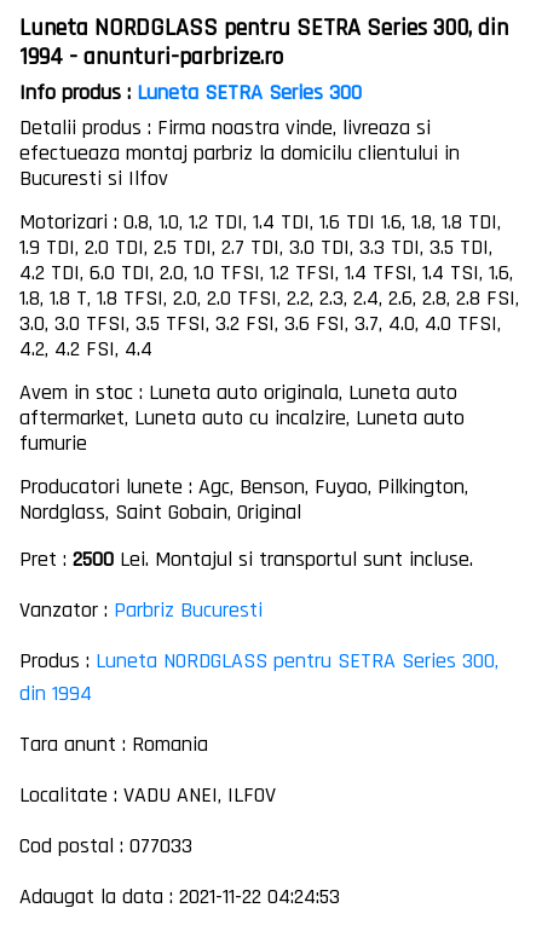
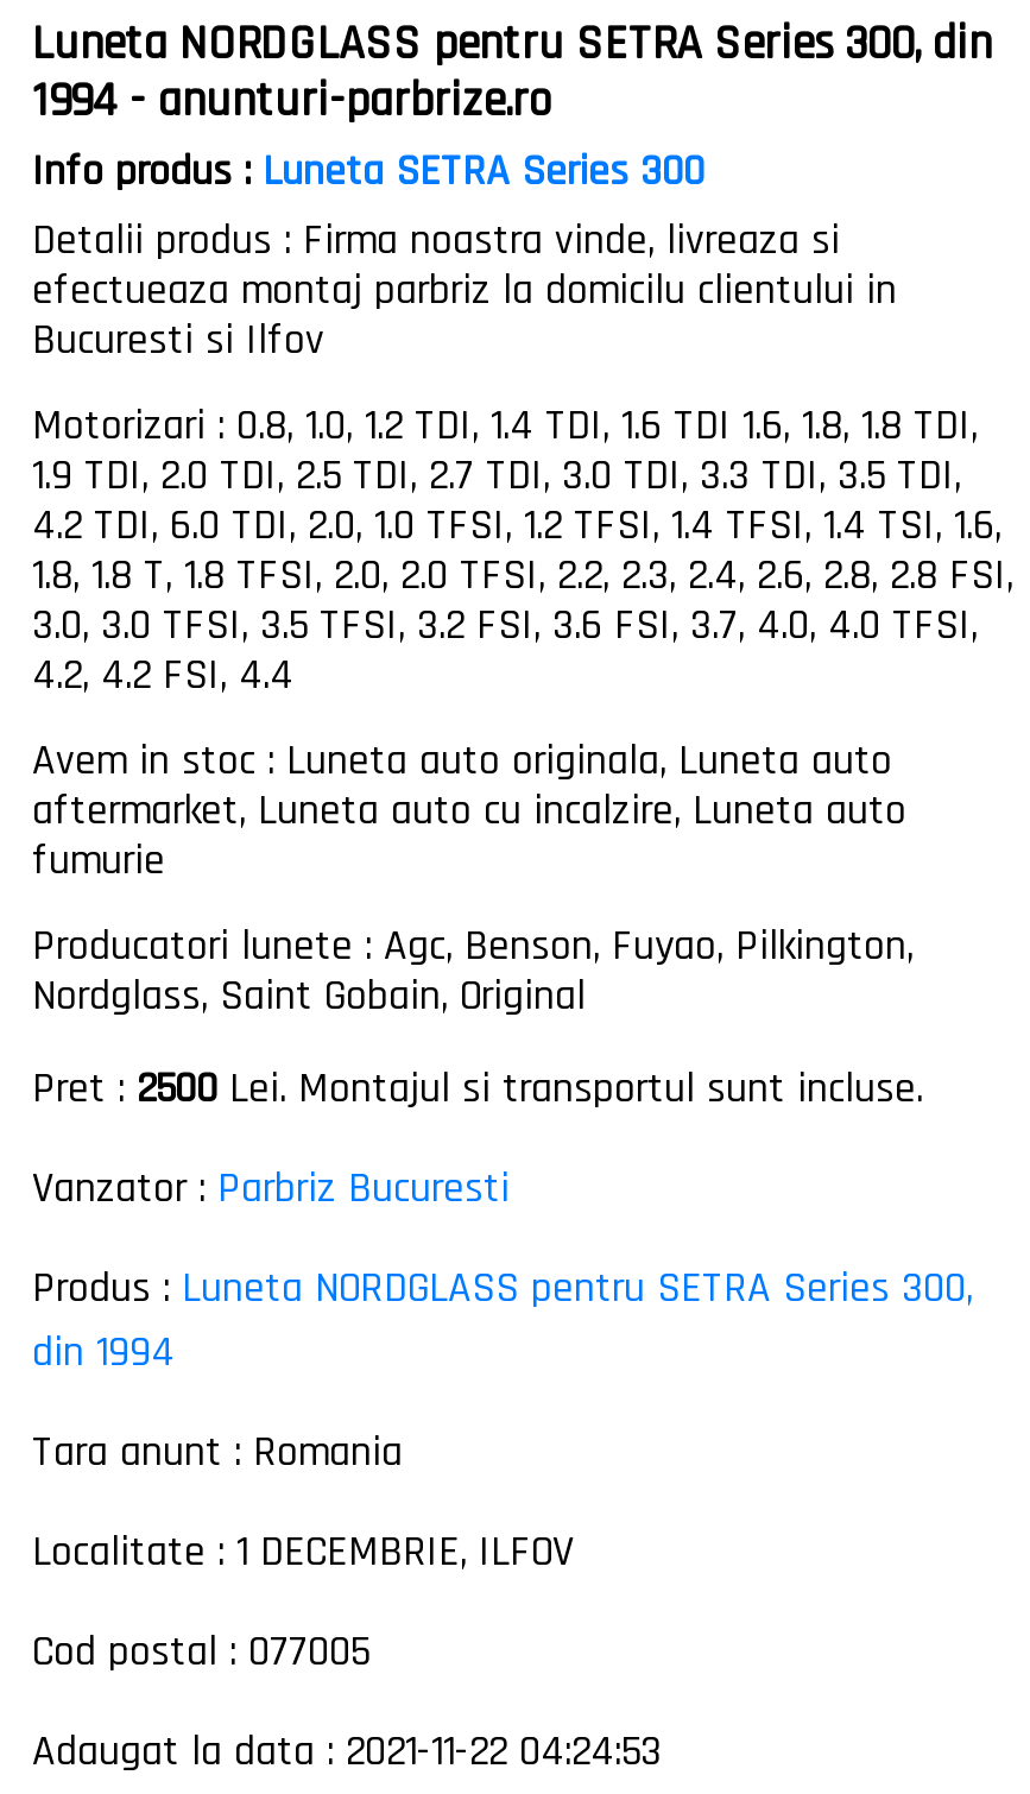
[19,781,276,808] Localitate : VADU ANEI, ILFOV -> [32,1523,574,1578] Localitate : 1 DECEMBRIE, ILFOV
[19,831,192,859] Cod postal : 077033 -> [32,1623,369,1678] Cod postal : 077005

